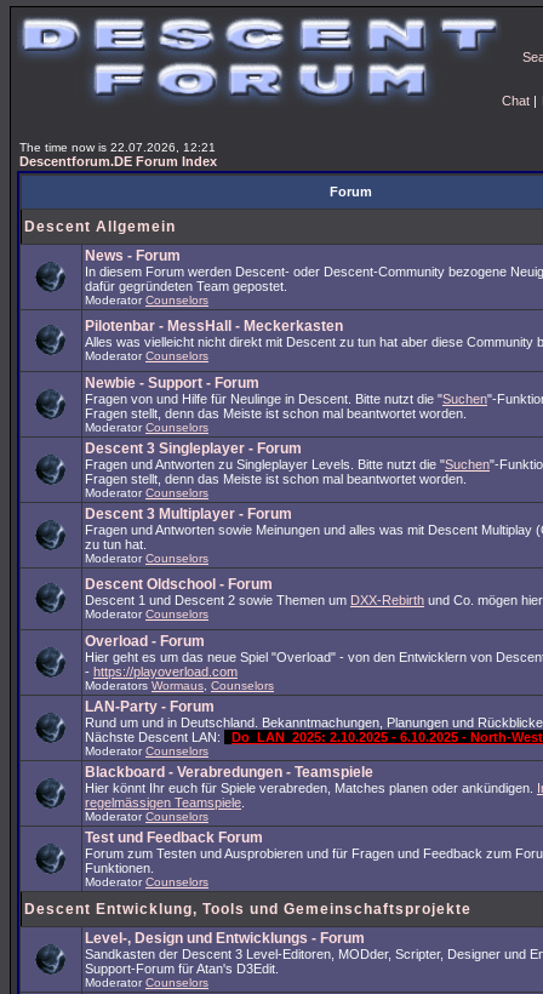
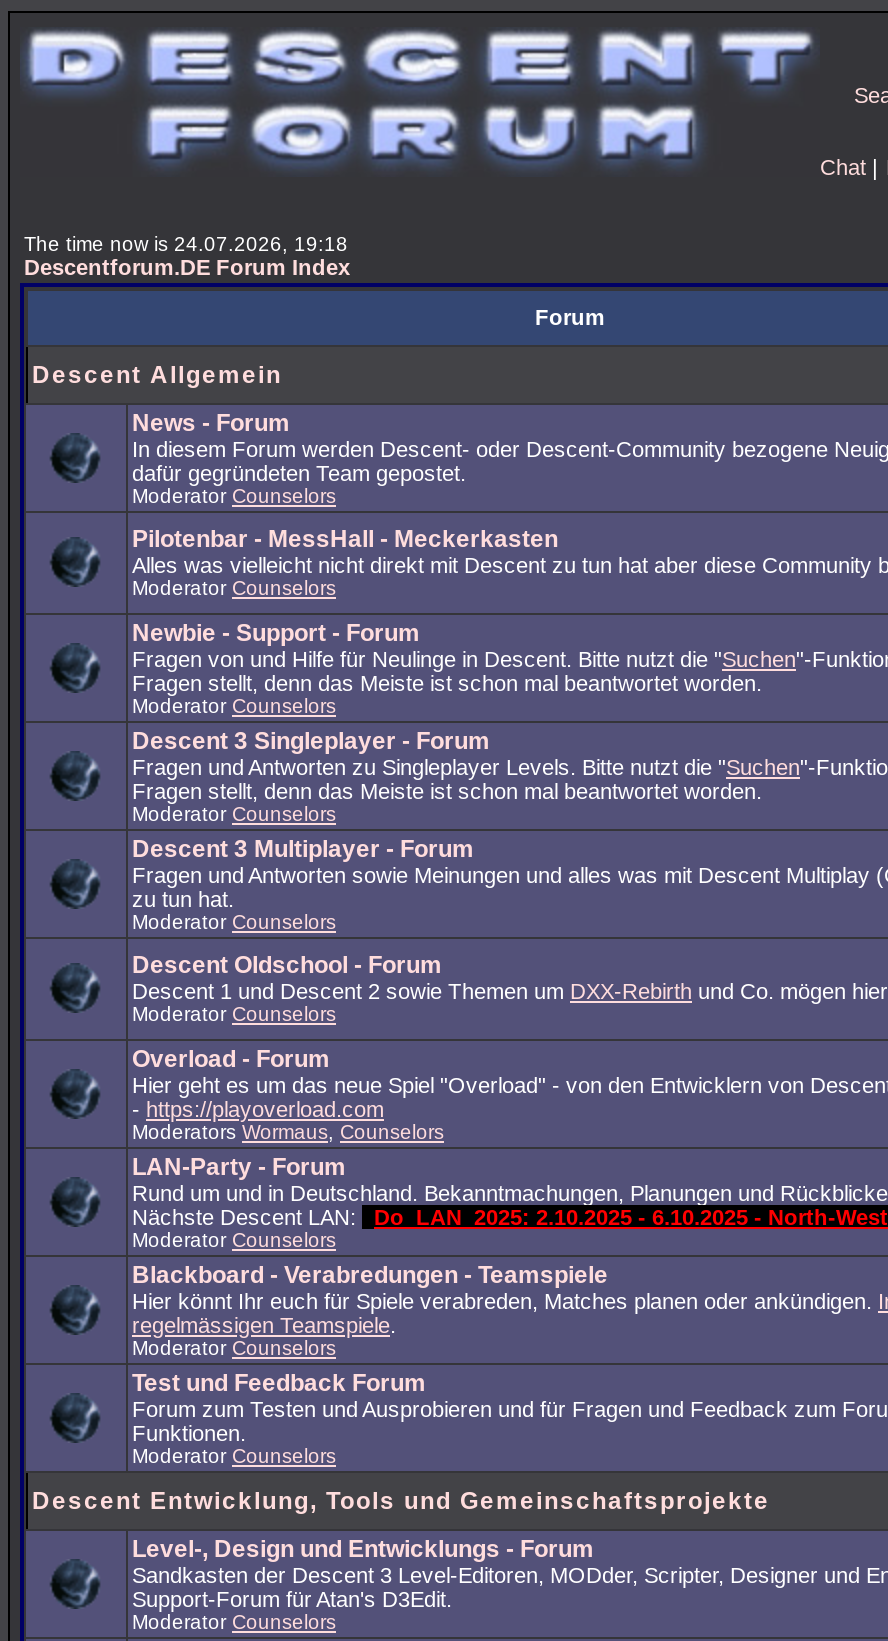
[19,141,216,154] The time now is 22.07.2026, 12:21 -> [24,233,348,255] The time now is 24.07.2026, 19:18

